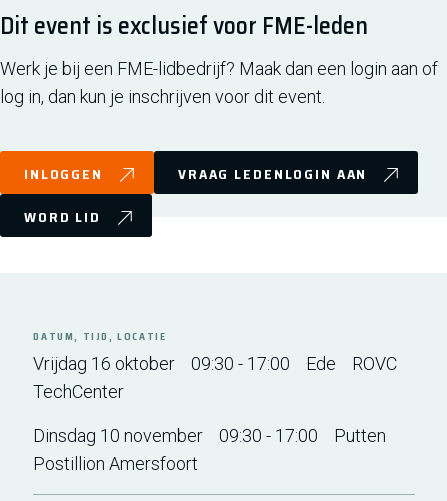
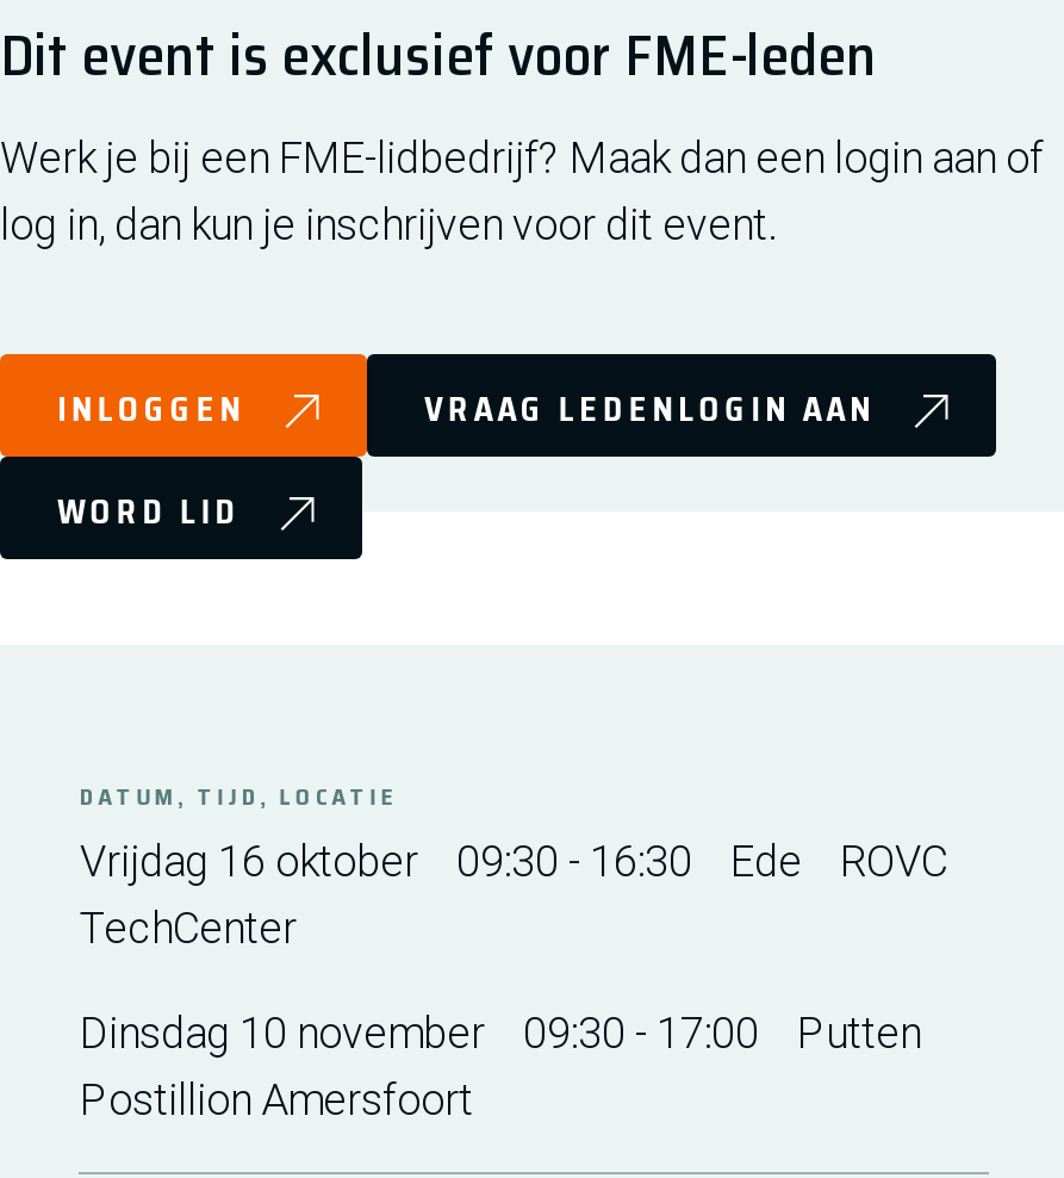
[33,353,397,374] Vrijdag 16 oktober 09:30 - 17:00 Ede ROVC -> [80,837,947,887] Vrijdag 16 oktober 09:30 - 16:30 Ede ROVC

